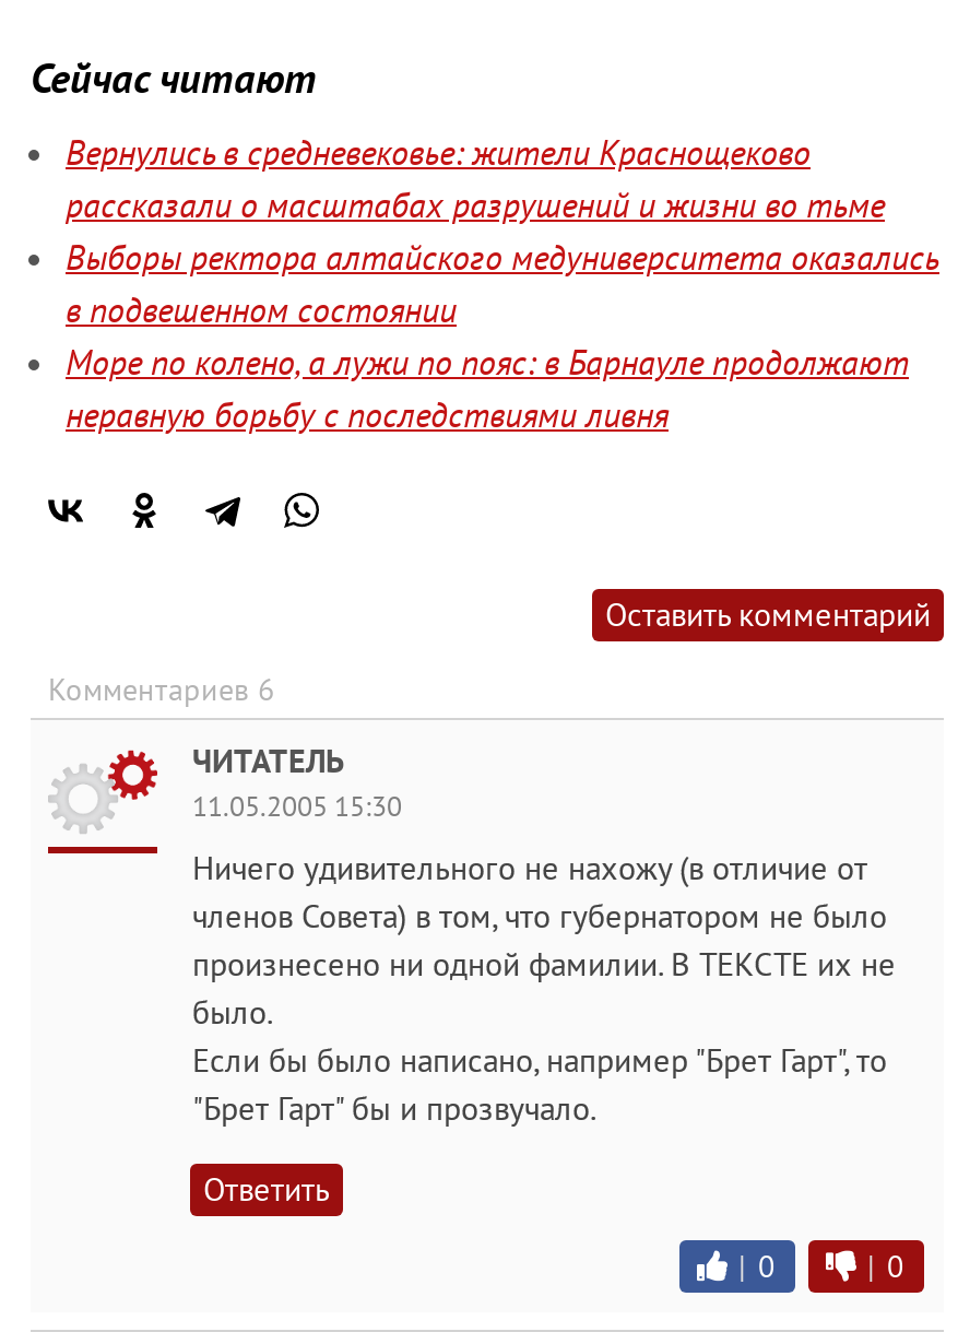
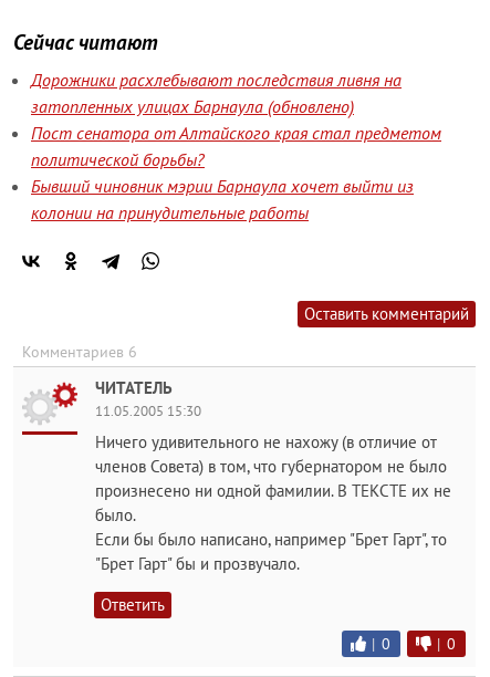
[66,130,939,436] Вернулись в средневековье: жители Краснощеково | рассказали о масштабах разрушений и жизни во тьме | Выборы ректора алтайского медуниверситета оказались | в подвешенном состоянии | Море по колено, а лужи по пояс: в Барнауле продолжают | неравную борьбу с последствиями ливня -> [31,69,441,223] Дорожники расхлебывают последствия ливня на | затопленных улицах Барнаула (обновлено) | Пост сенатора от Алтайского края стал предметом | политической борьбы? | Бывший чиновник мэрии Барнаула хочет выйти из | колонии на принудительные работы

